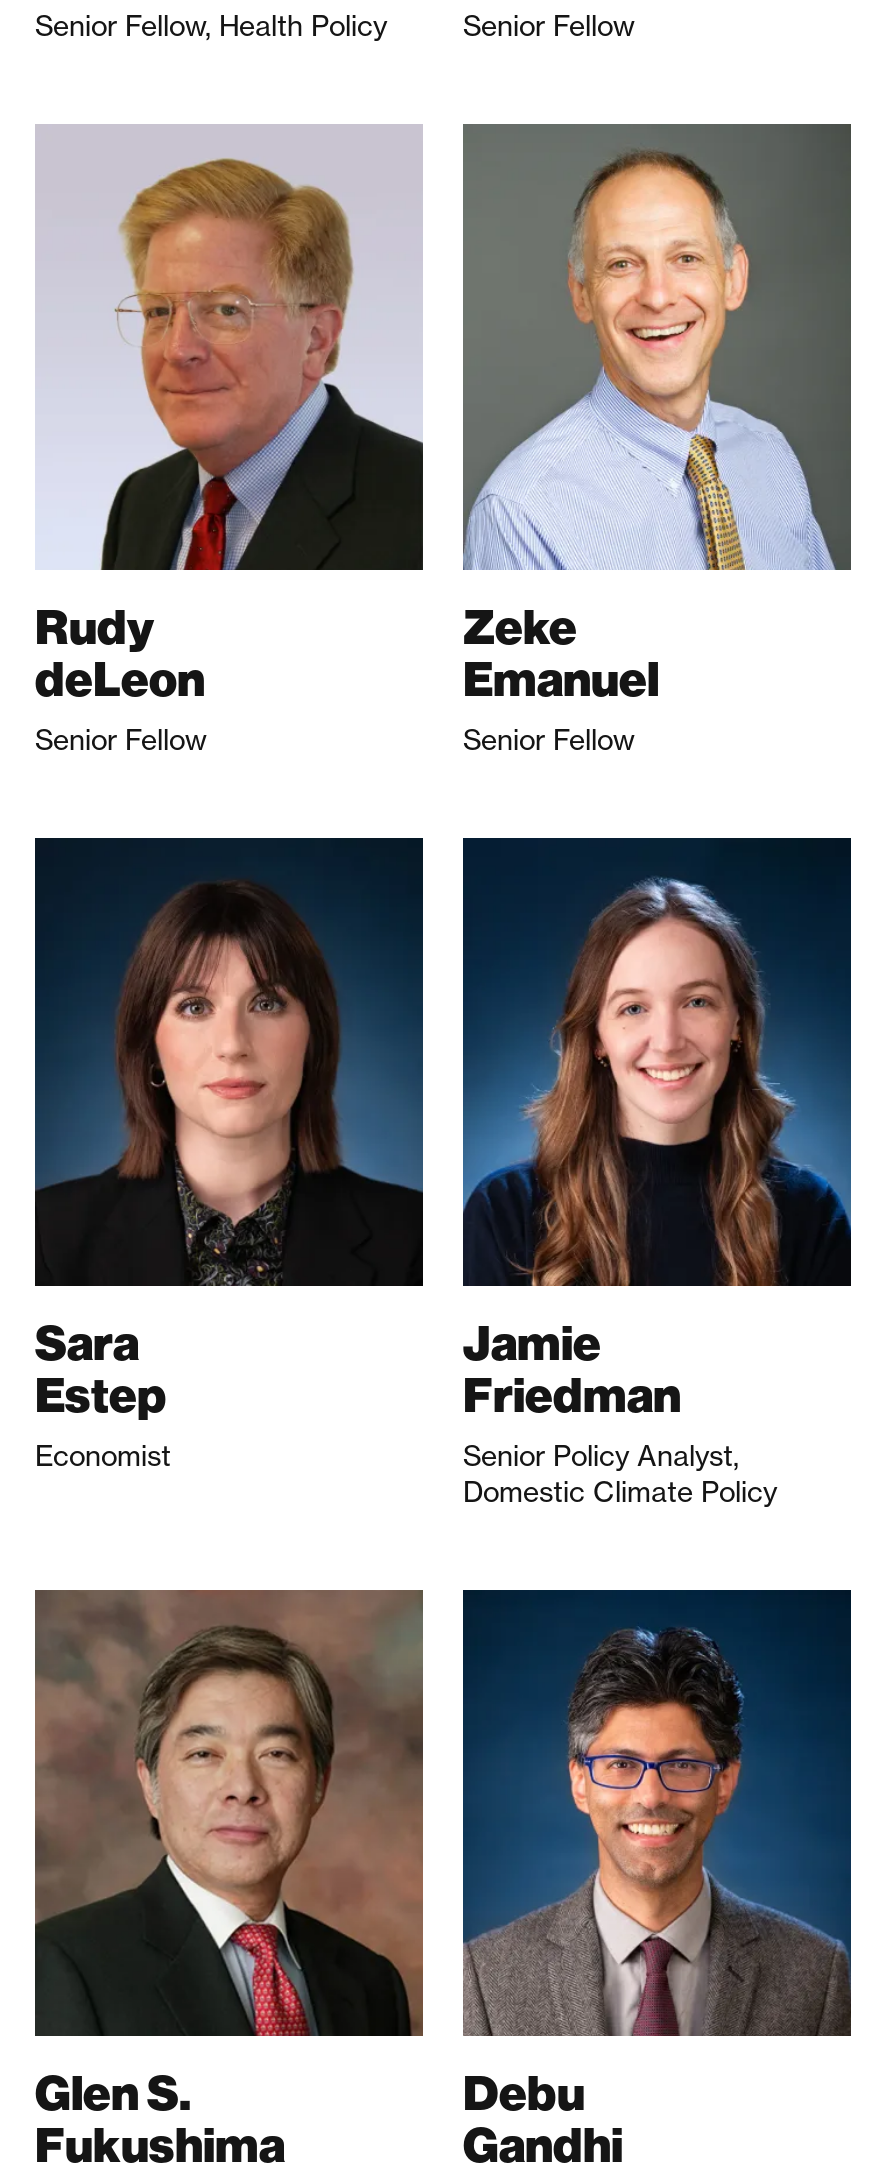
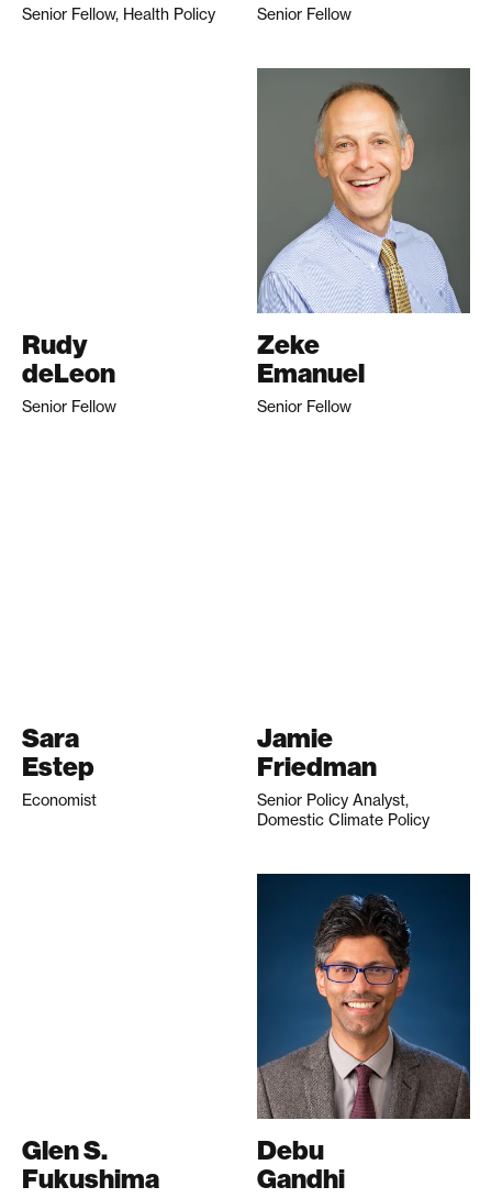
[35,124,425,572] [image] -> none
[33,836,425,1288] [image] -> none
[461,836,853,1288] [image] -> none
[33,1588,425,2038] [image] -> none

